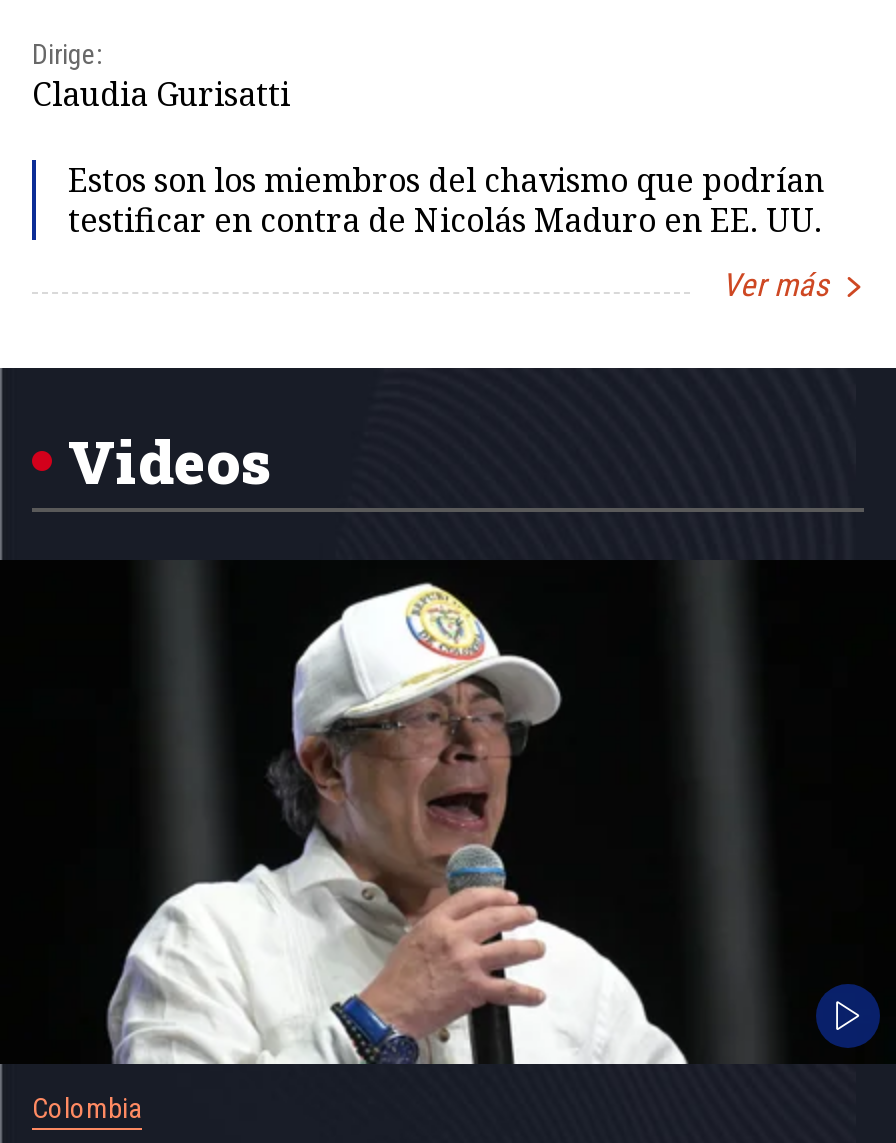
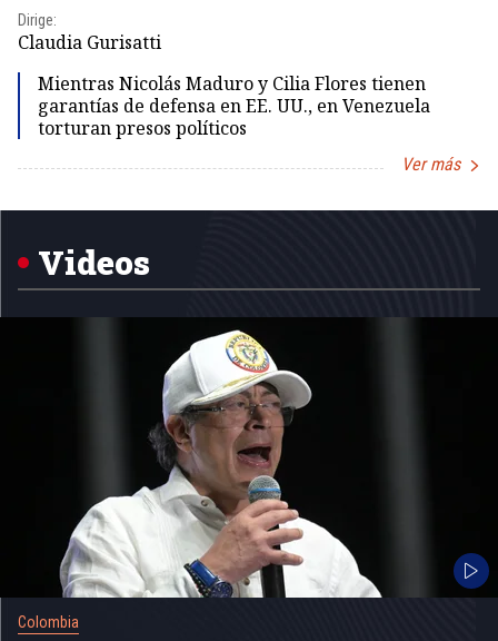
[68,159,824,243] Estos son los miembros del chavismo que podrían | testificar en contra de Nicolás Maduro en EE. UU. -> [38,71,430,140] Mientras Nicolás Maduro y Cilia Flores tienen | garantías de defensa en EE. UU., en Venezuela | torturan presos políticos

